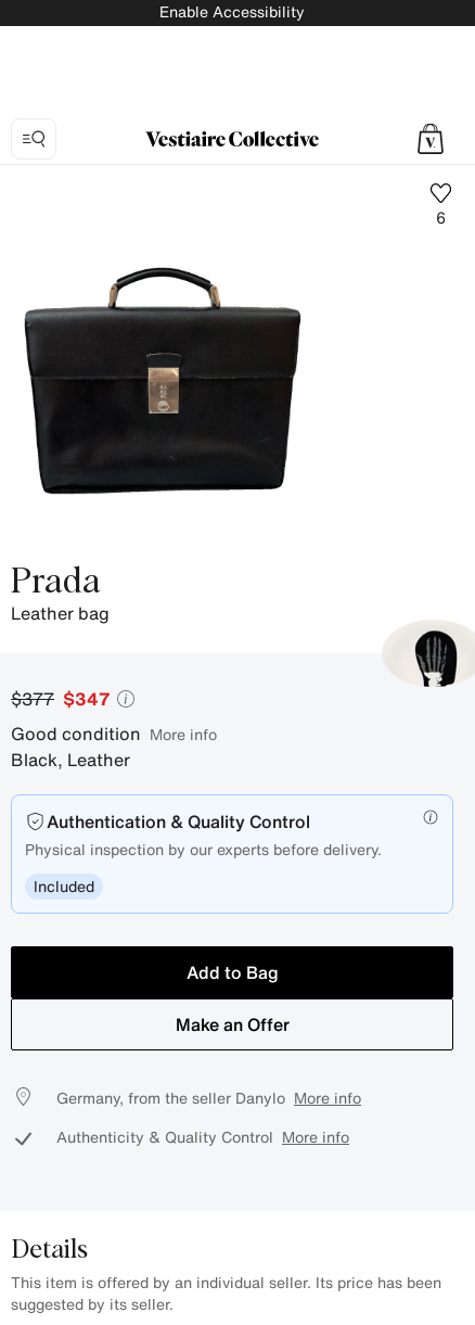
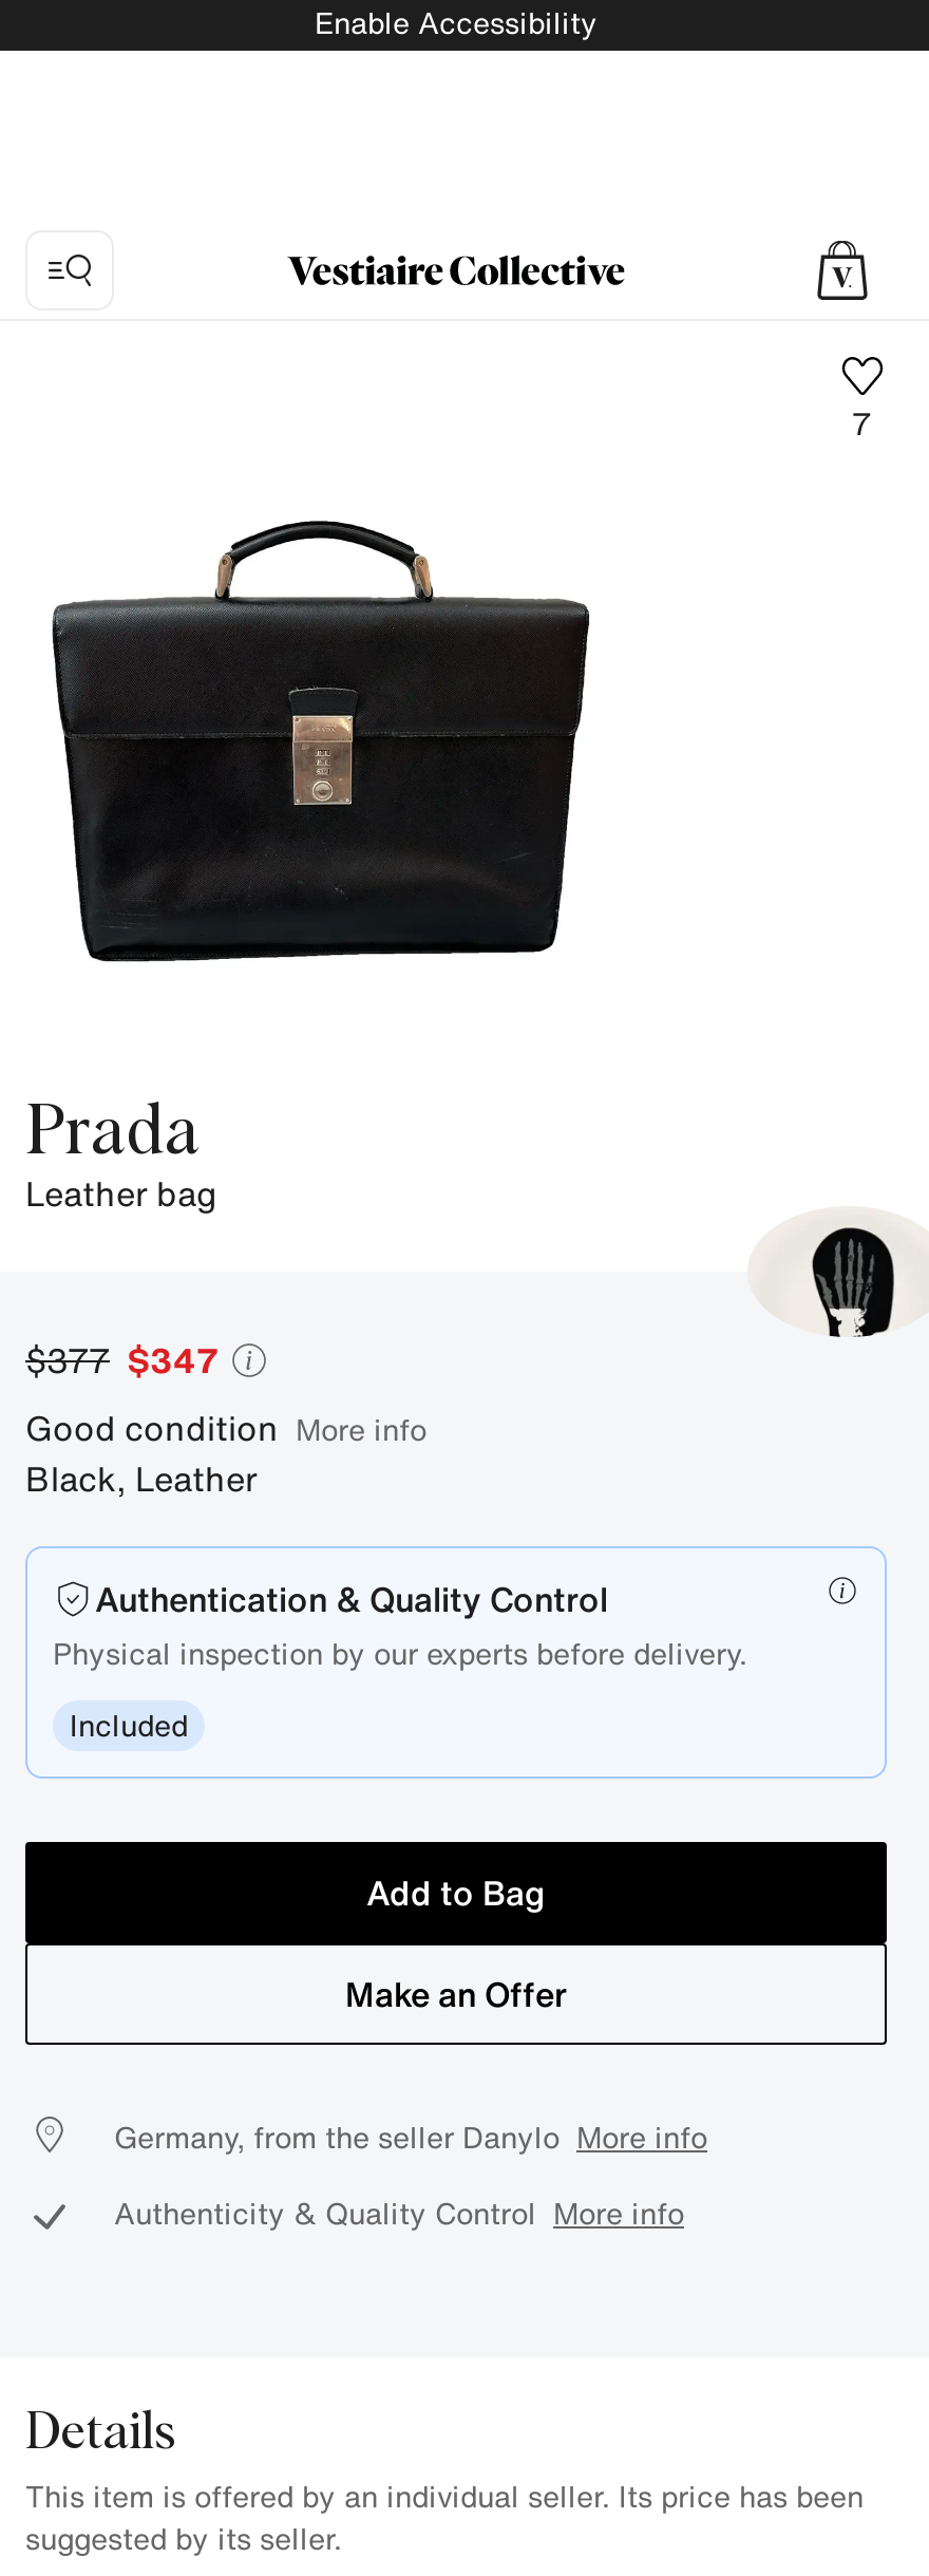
[435,206,445,229] 6 -> [852,401,871,446] 7

